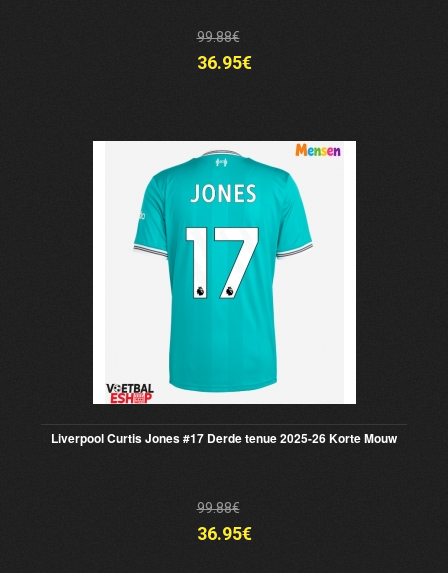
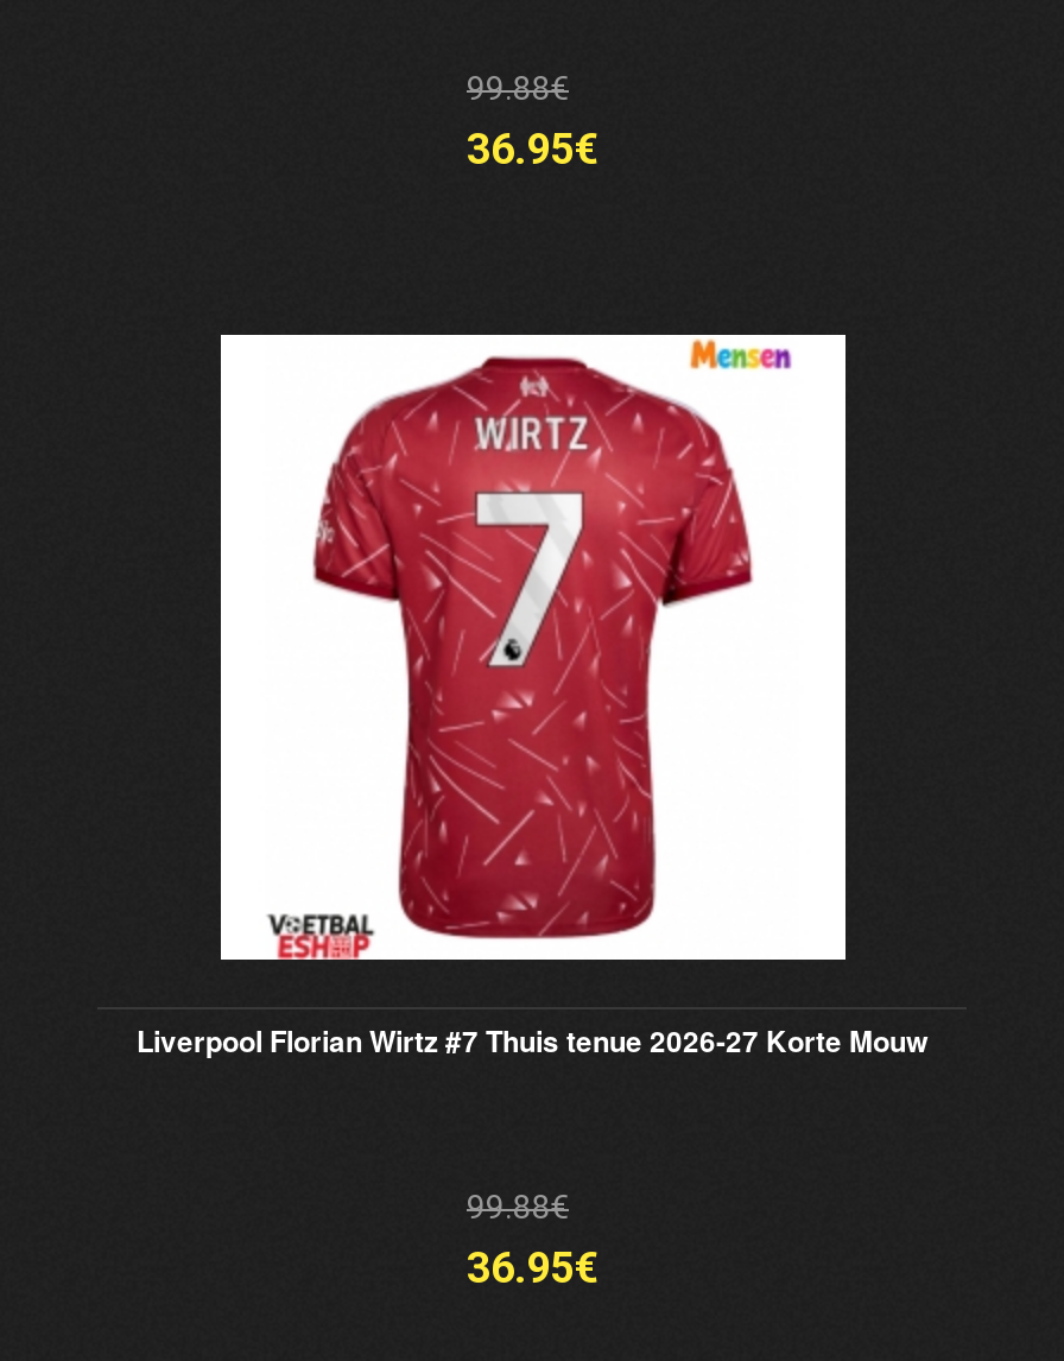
[51,142,397,447] [image] | Liverpool Curtis Jones #17 Derde tenue 2025-26 Korte Mouw -> [137,337,927,1063] [image] | Liverpool Florian Wirtz #7 Thuis tenue 2026-27 Korte Mouw

